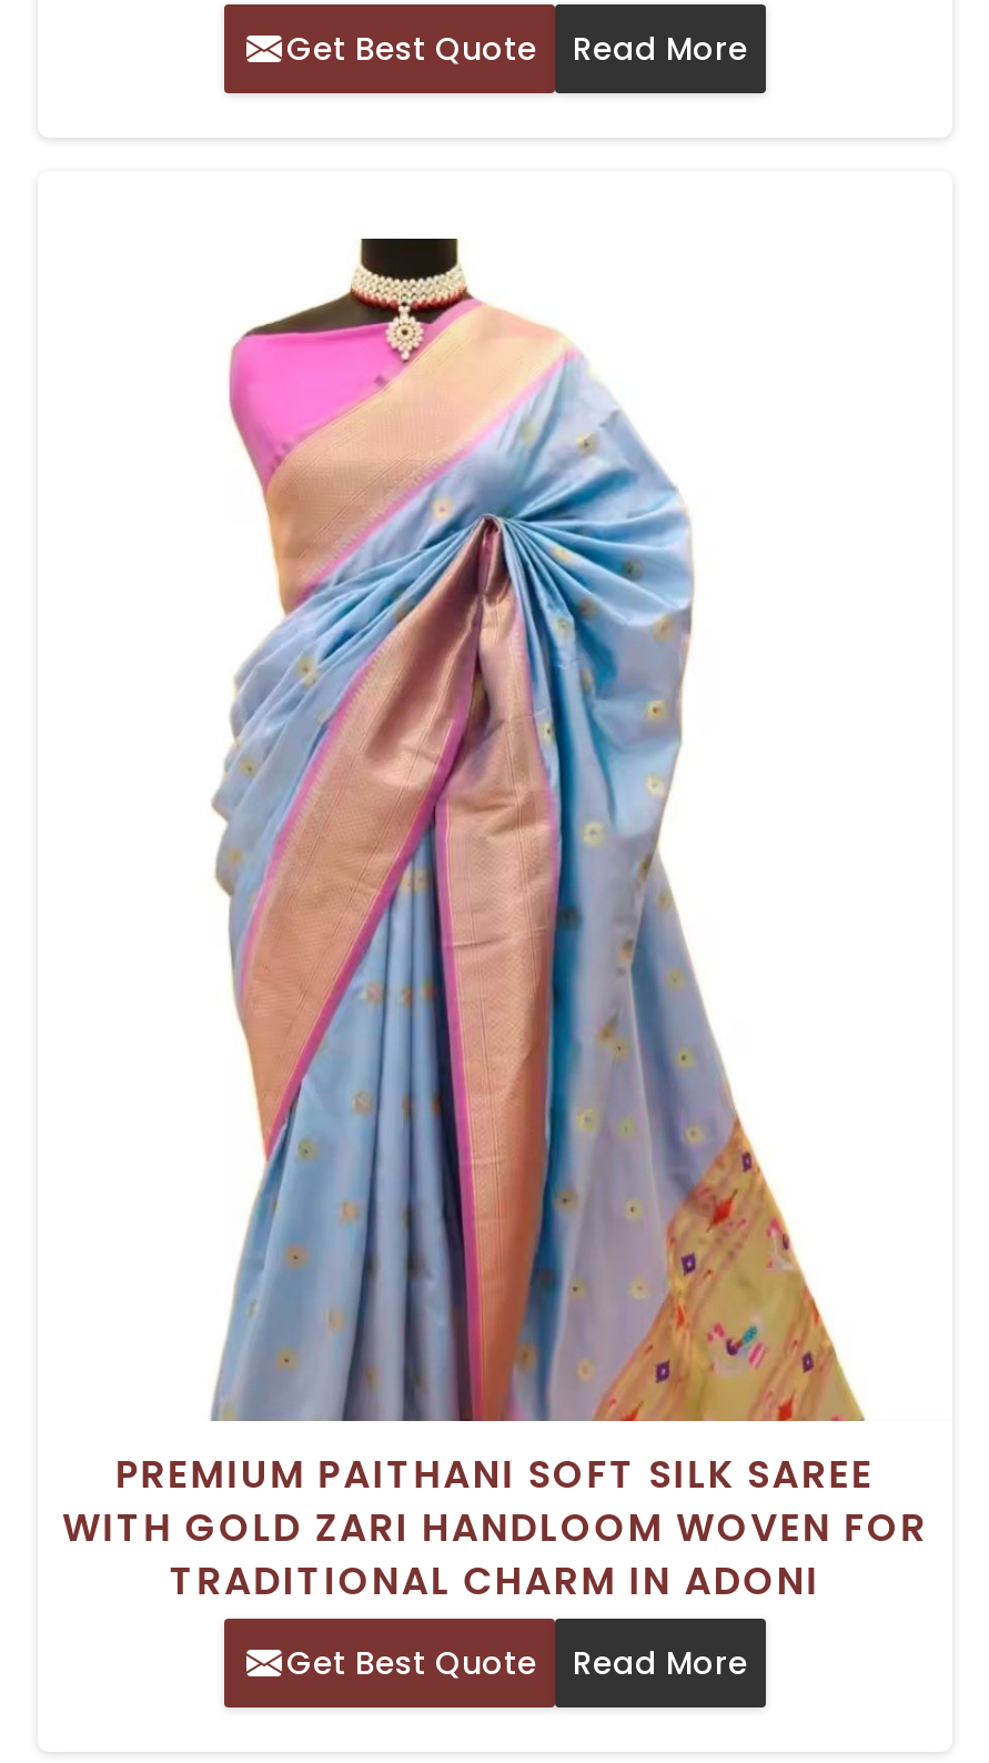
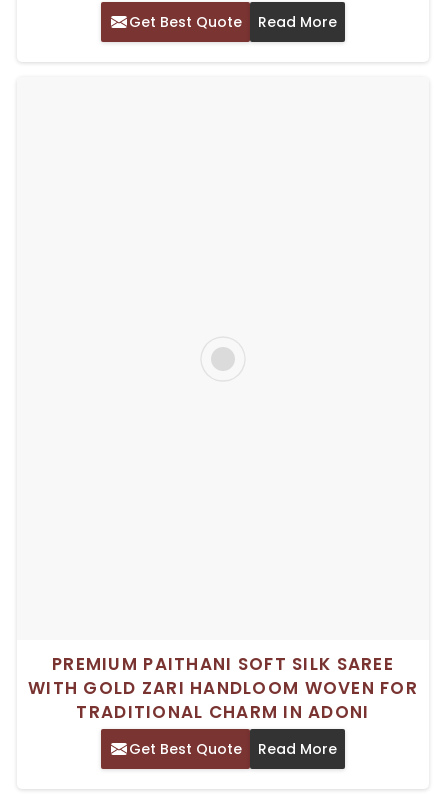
[209,235,866,1423] [image] -> none

